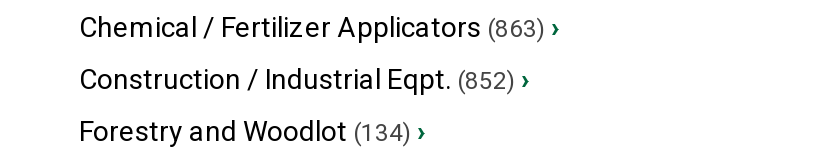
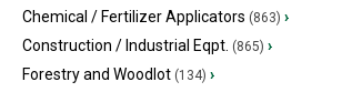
[79,64,529,96] Construction / Industrial Eqpt. (852) › -> [22,37,272,55] Construction / Industrial Eqpt. (865) ›

